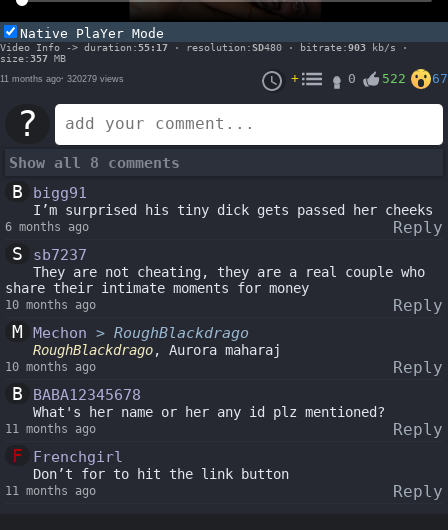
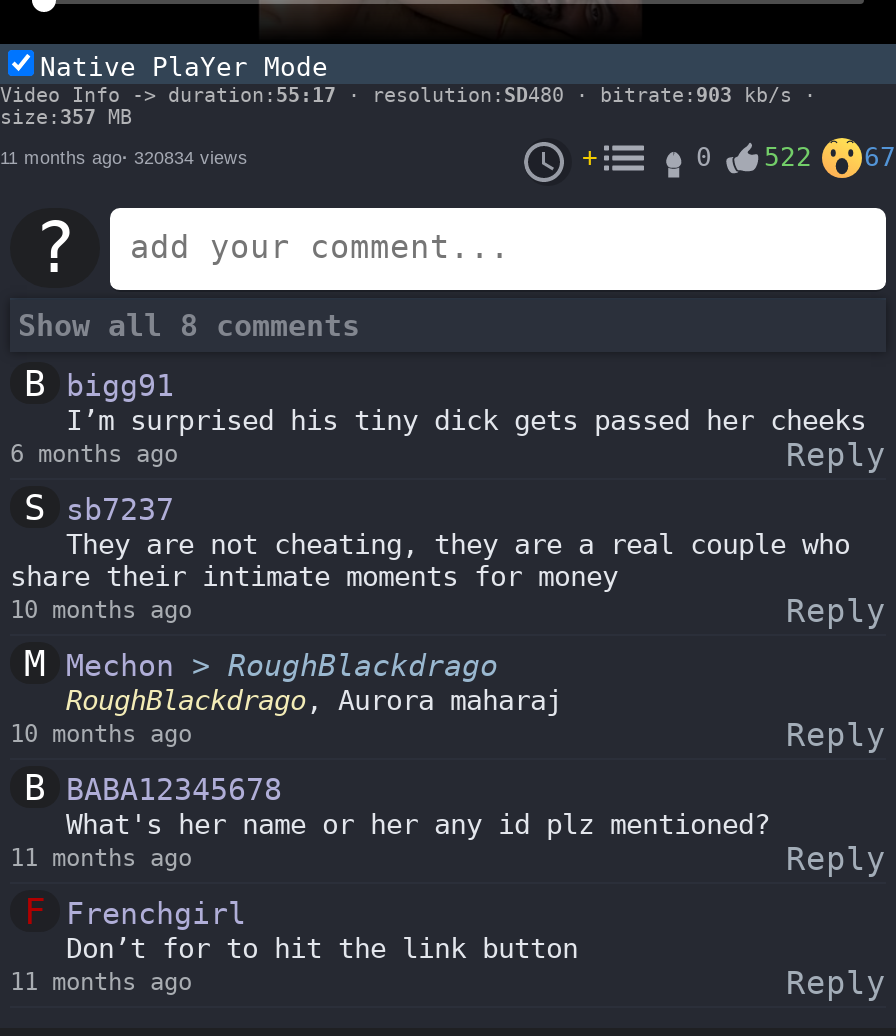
[0,74,124,84] 11 months ago · 320279 views -> [0,148,248,168] 11 months ago · 320834 views

